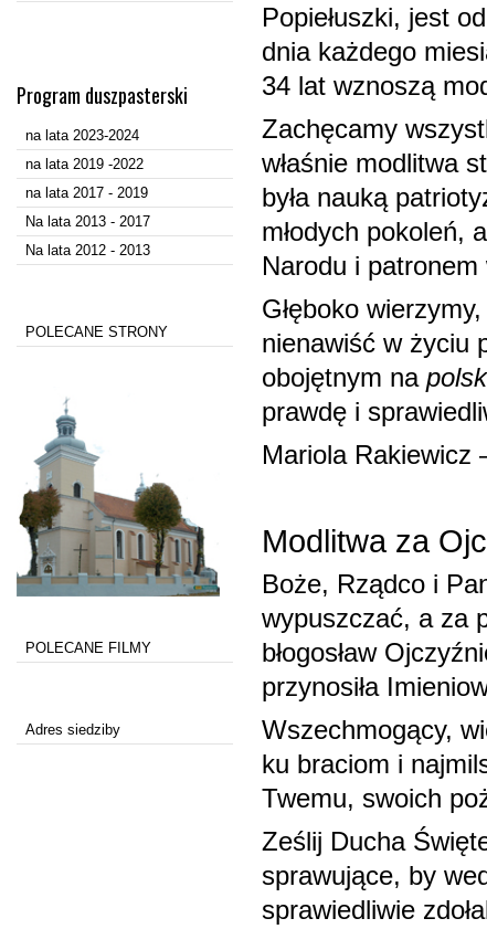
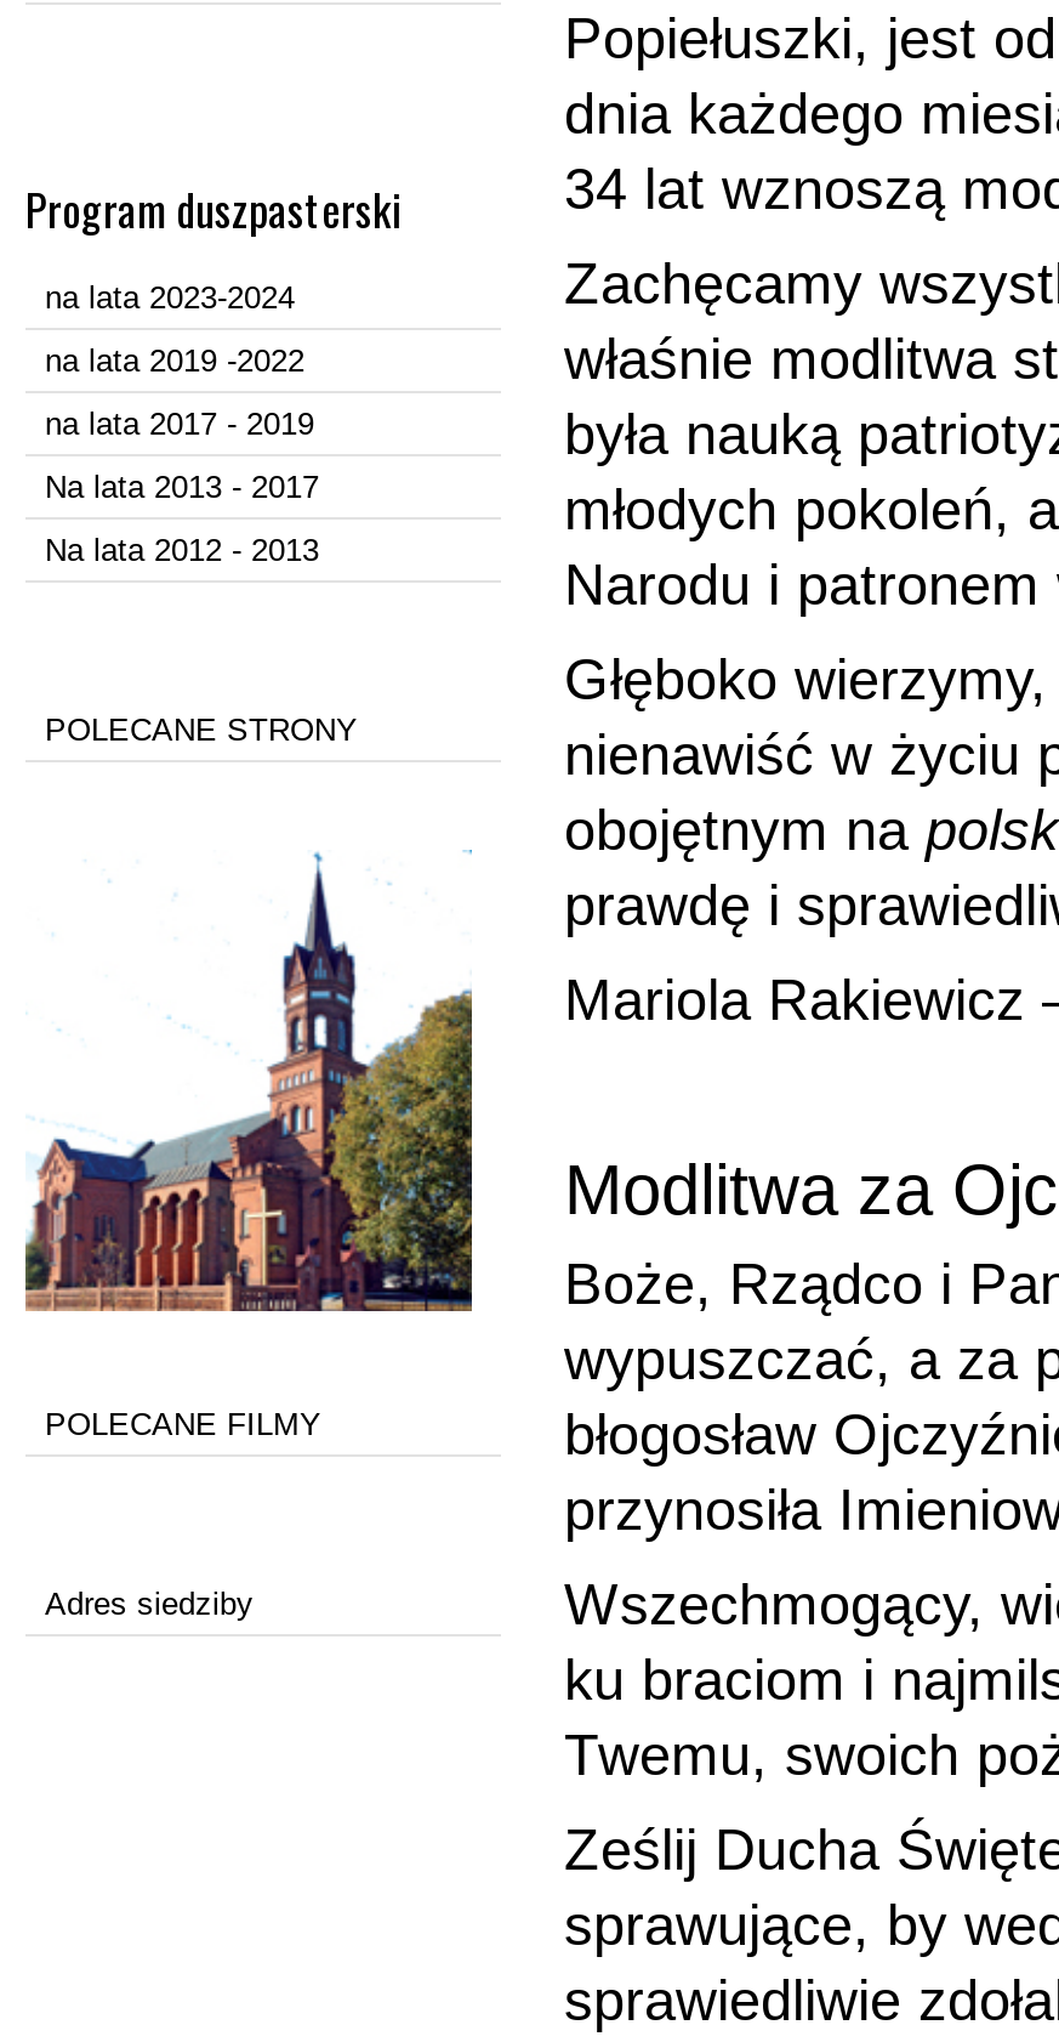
[15,389,220,598] [image] -> [23,850,474,1314] [image]

